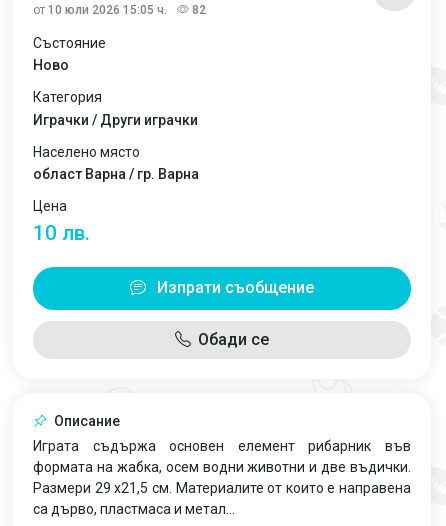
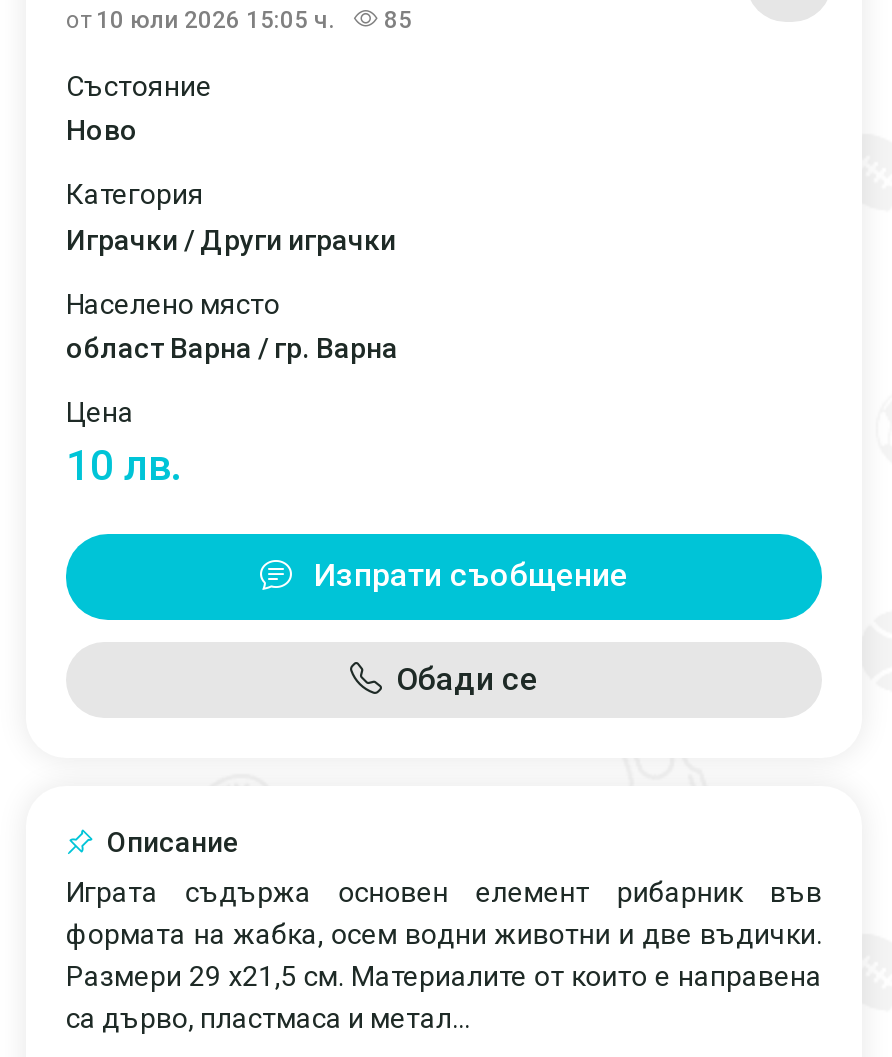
[33,2,206,16] от 10 юли 2026 15:05 ч. 82 -> [66,5,412,33] от 10 юли 2026 15:05 ч. 85

